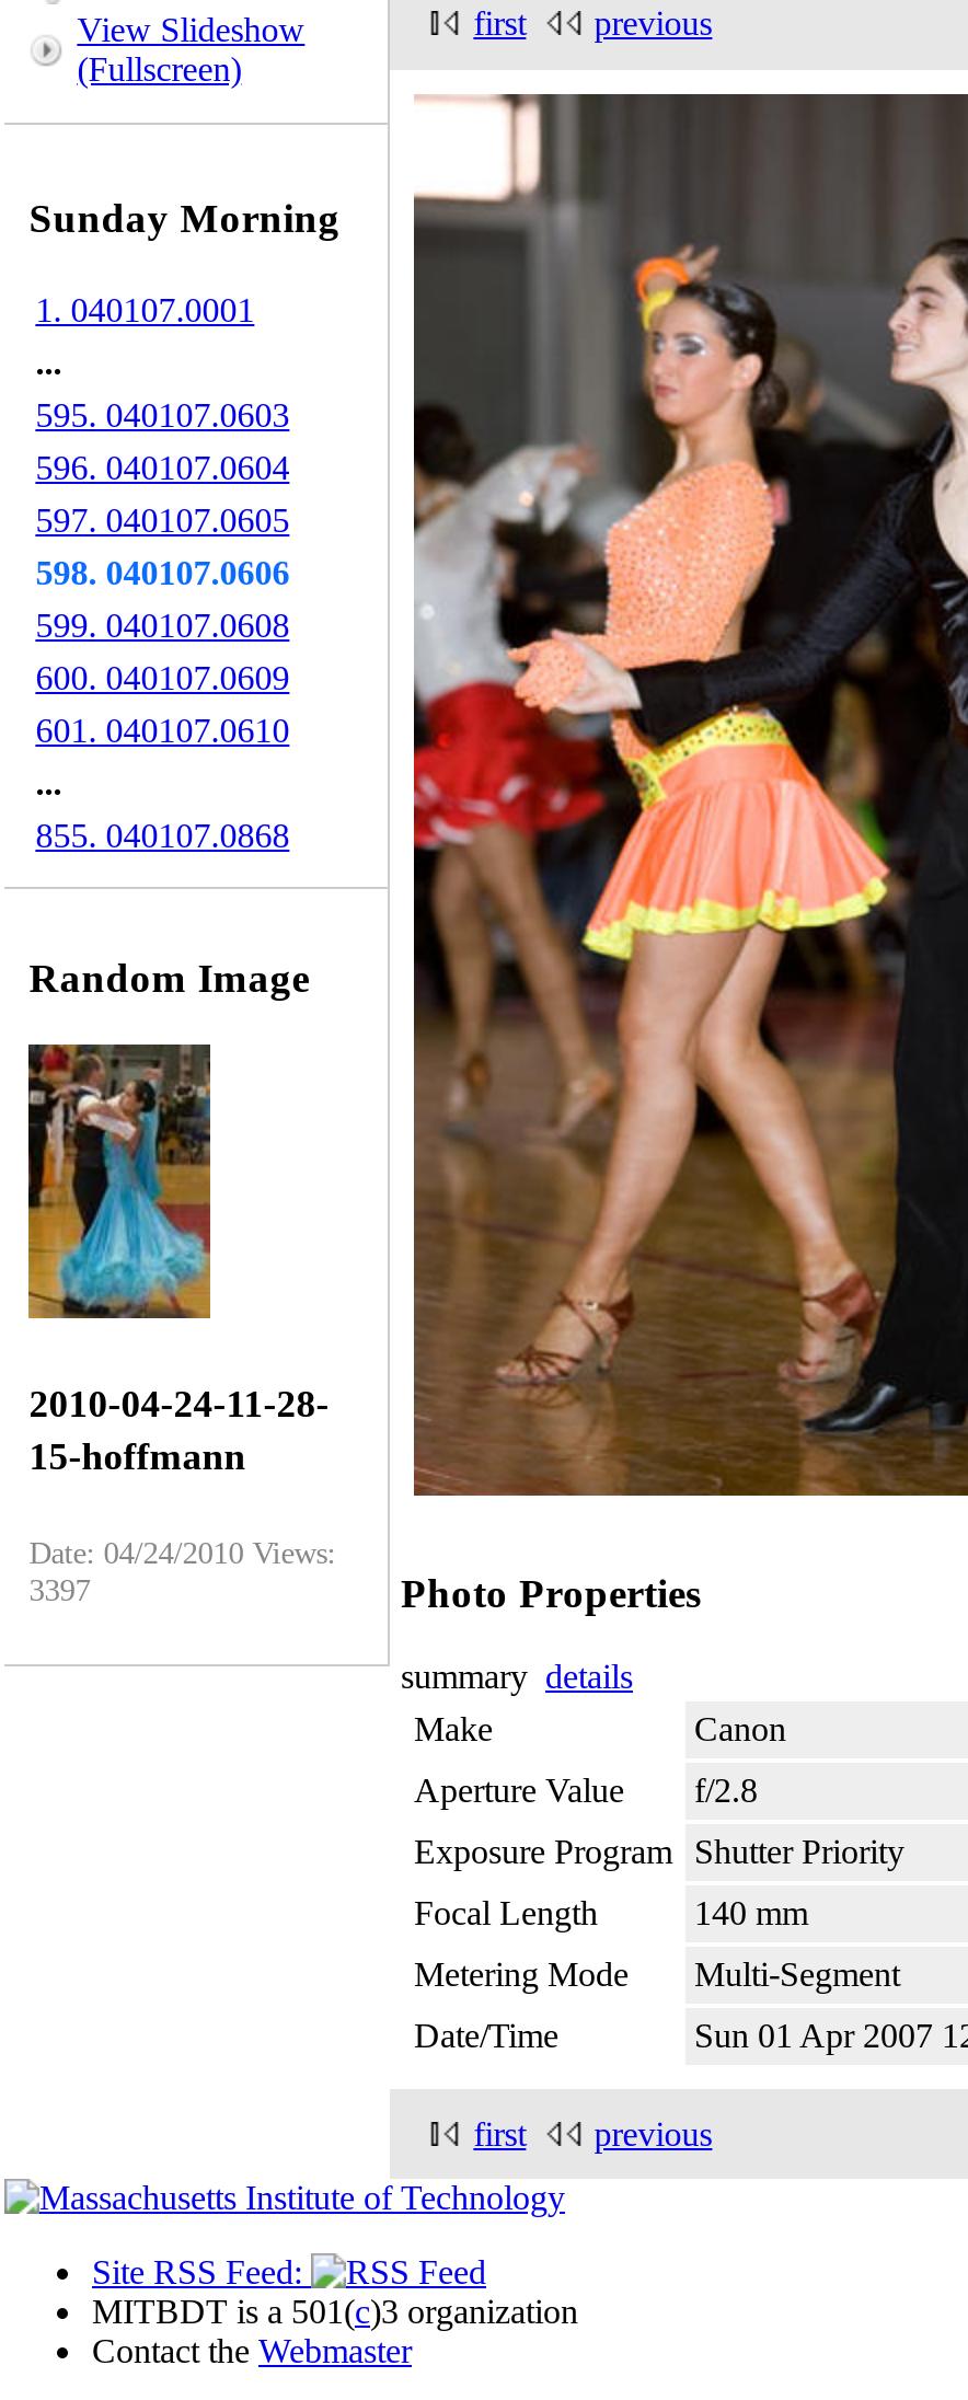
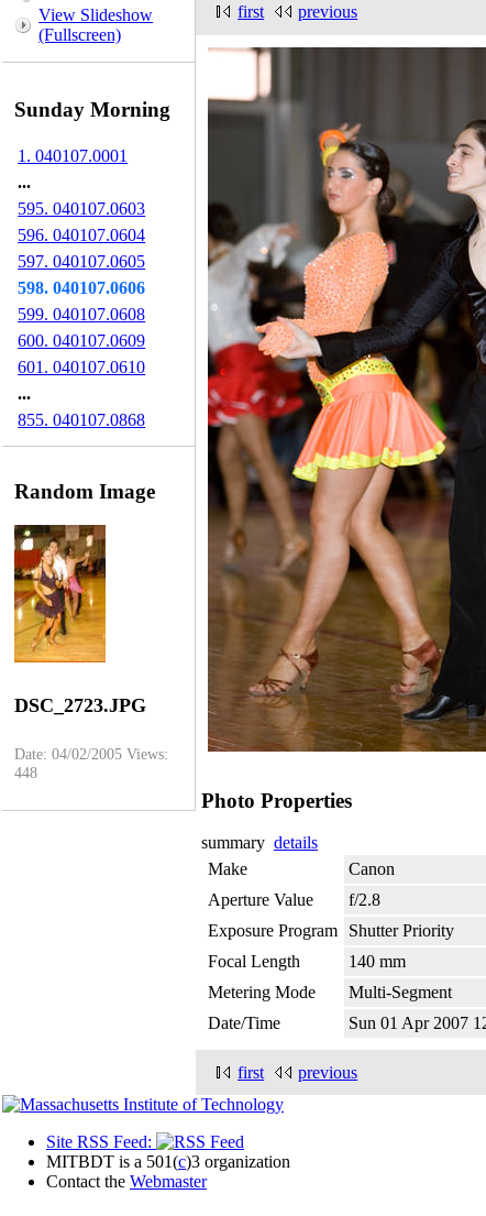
[26,1042,329,1479] [image] | 2010-04-24-11-28- | 15-hoffmann -> [13,524,146,717] [image] | DSC_2723.JPG
[29,1535,336,1607] Date: 04/24/2010 Views: | 3397 -> [15,745,168,781] Date: 04/02/2005 Views: | 448

